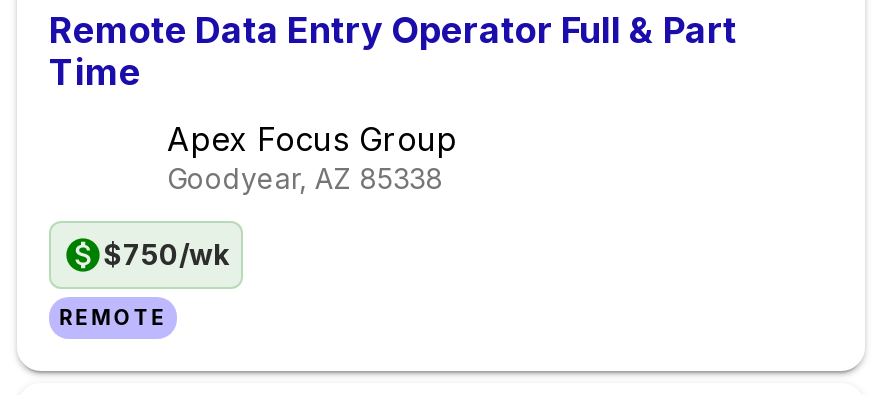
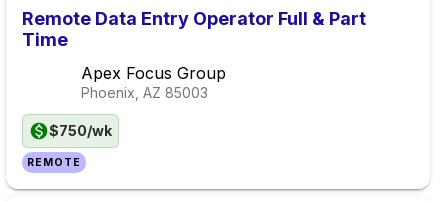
[167,161,443,195] Goodyear, AZ 85338 -> [81,84,208,101] Phoenix, AZ 85003

